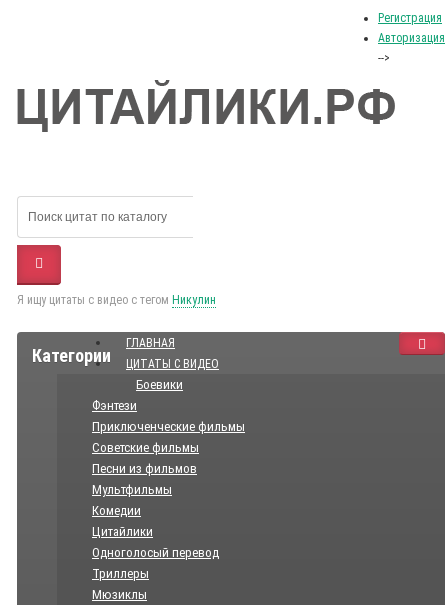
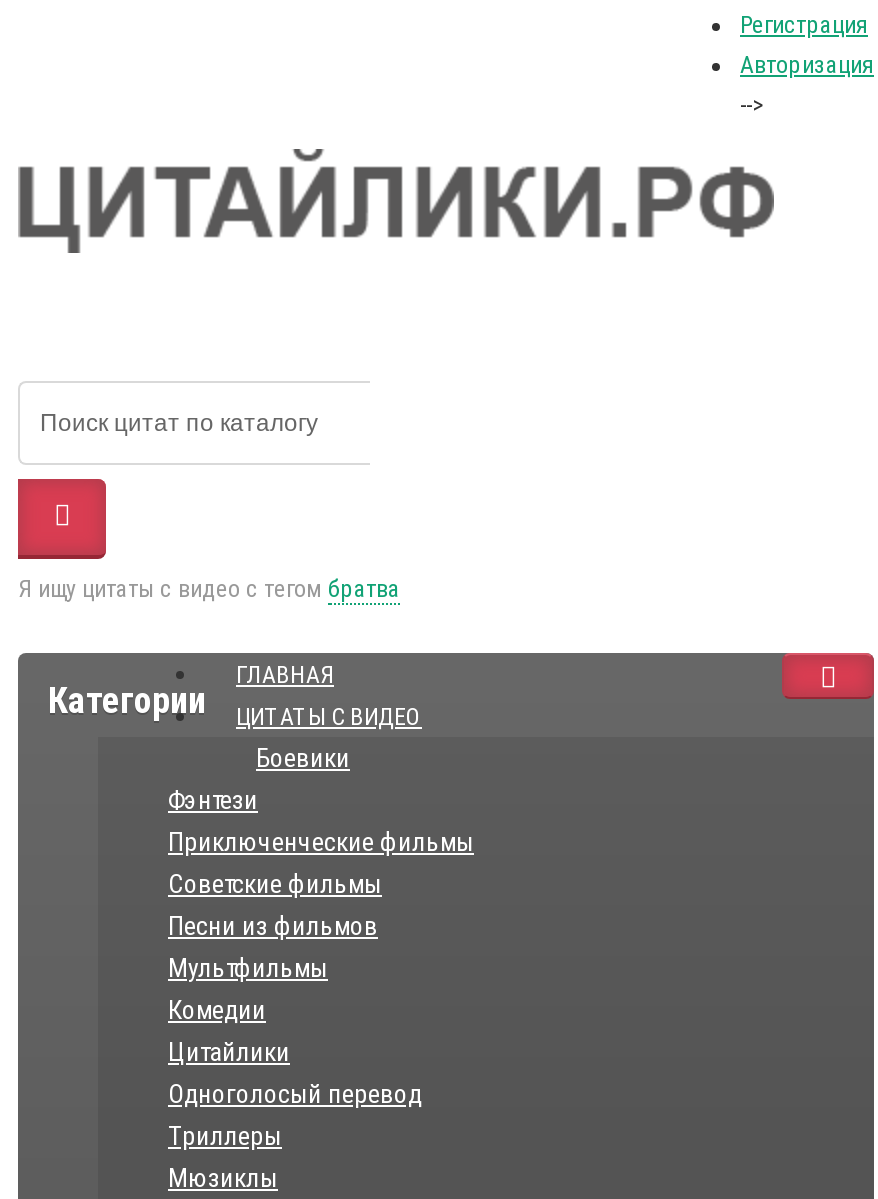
[17,293,216,307] Я ищу цитаты с видео с тегом Никулин -> [18,575,400,603] Я ищу цитаты с видео с тегом братва

